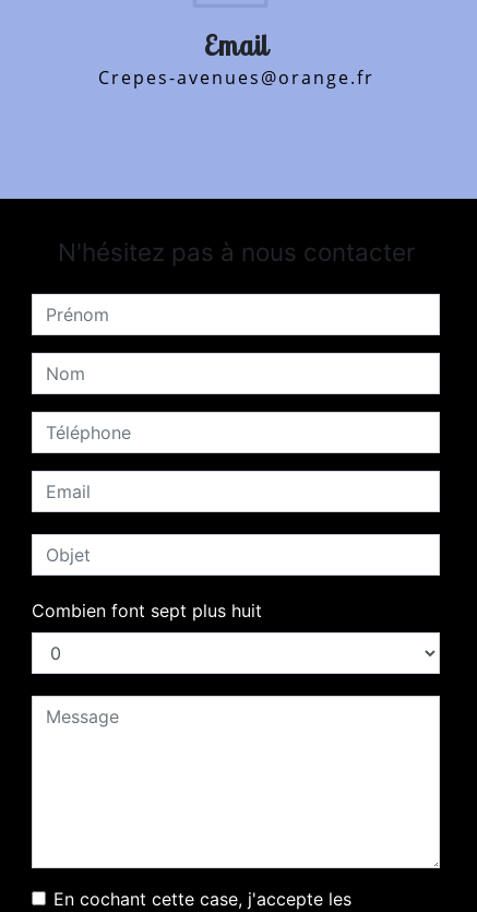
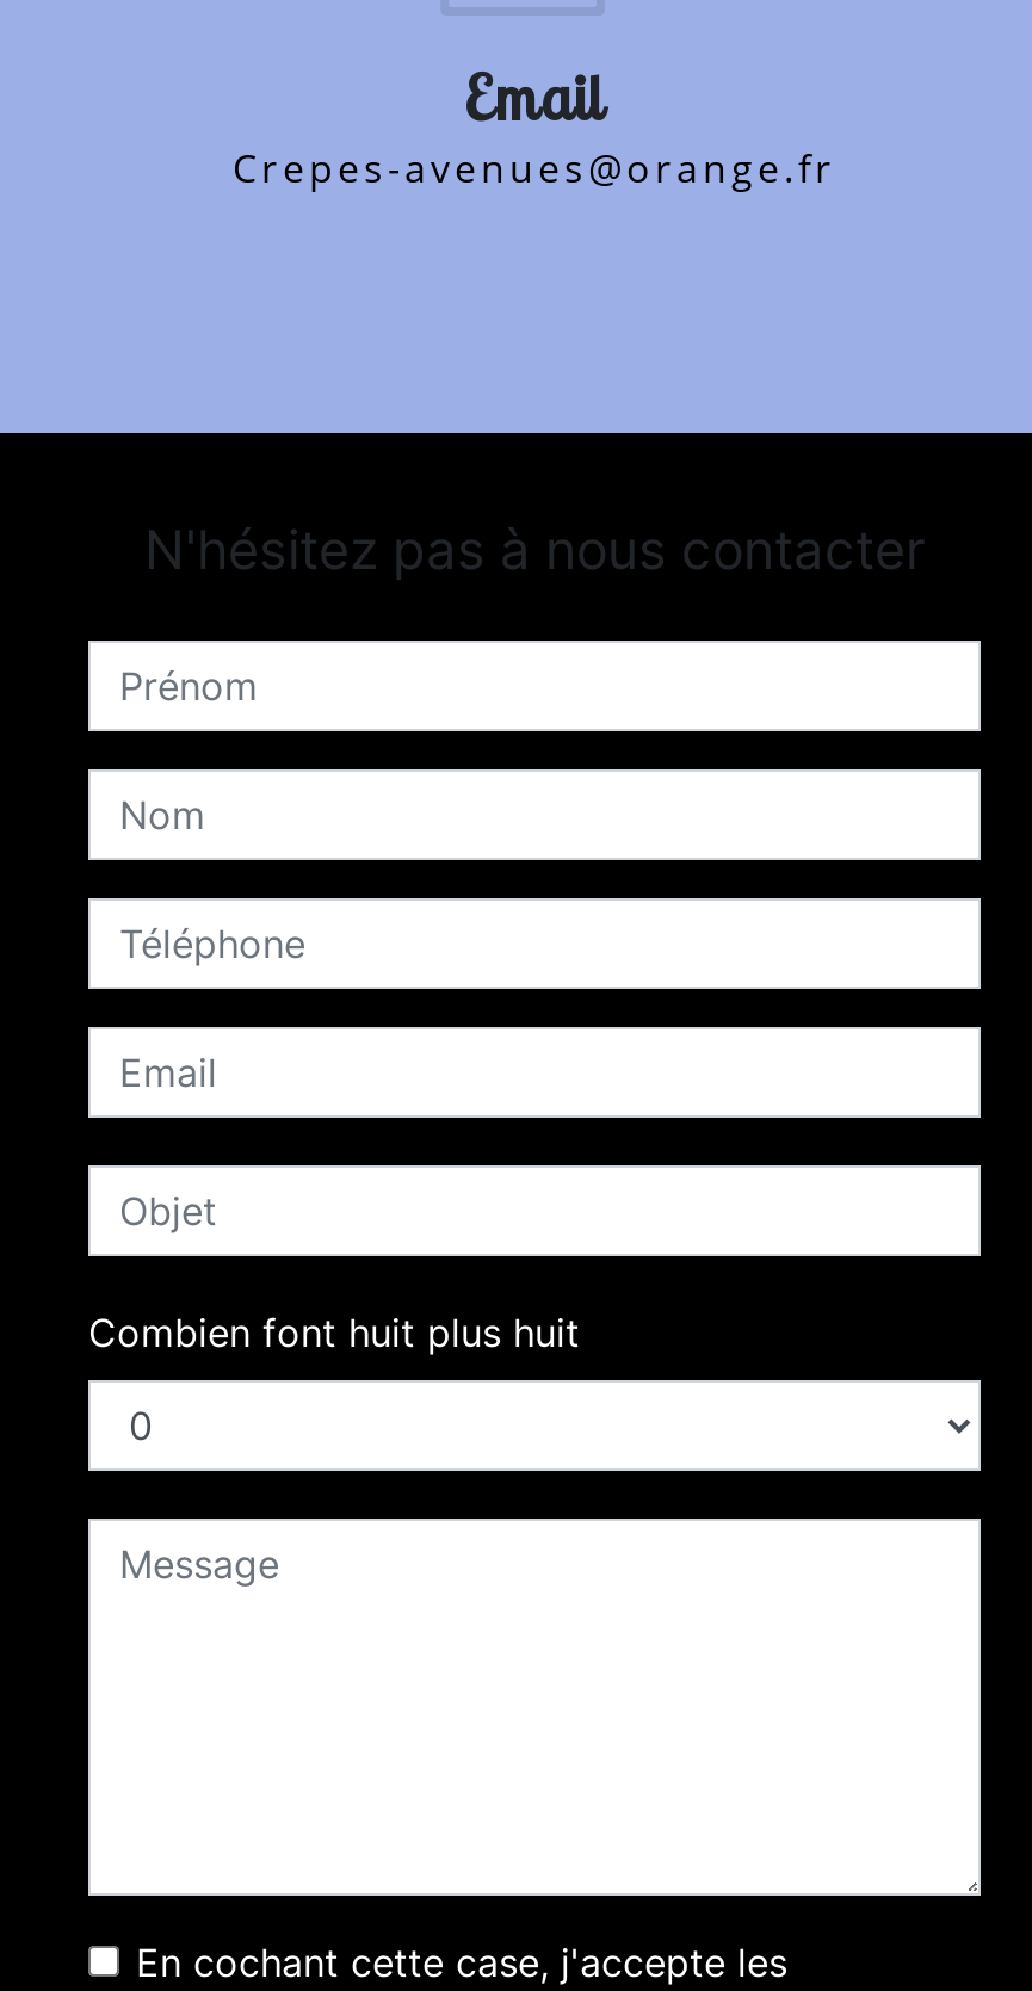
[32,600,262,622] Combien font sept plus huit -> [88,1309,580,1357] Combien font huit plus huit

